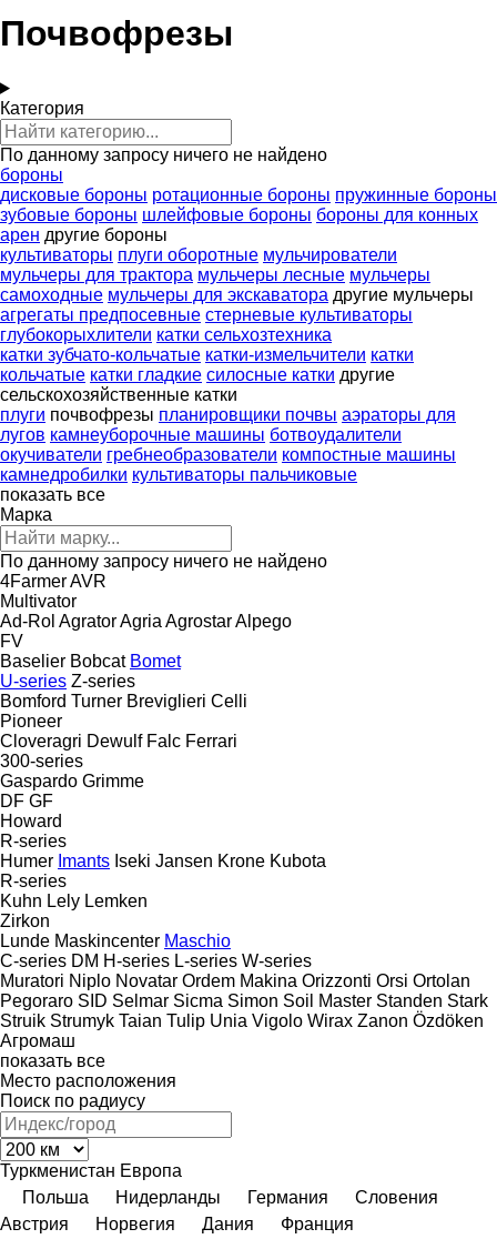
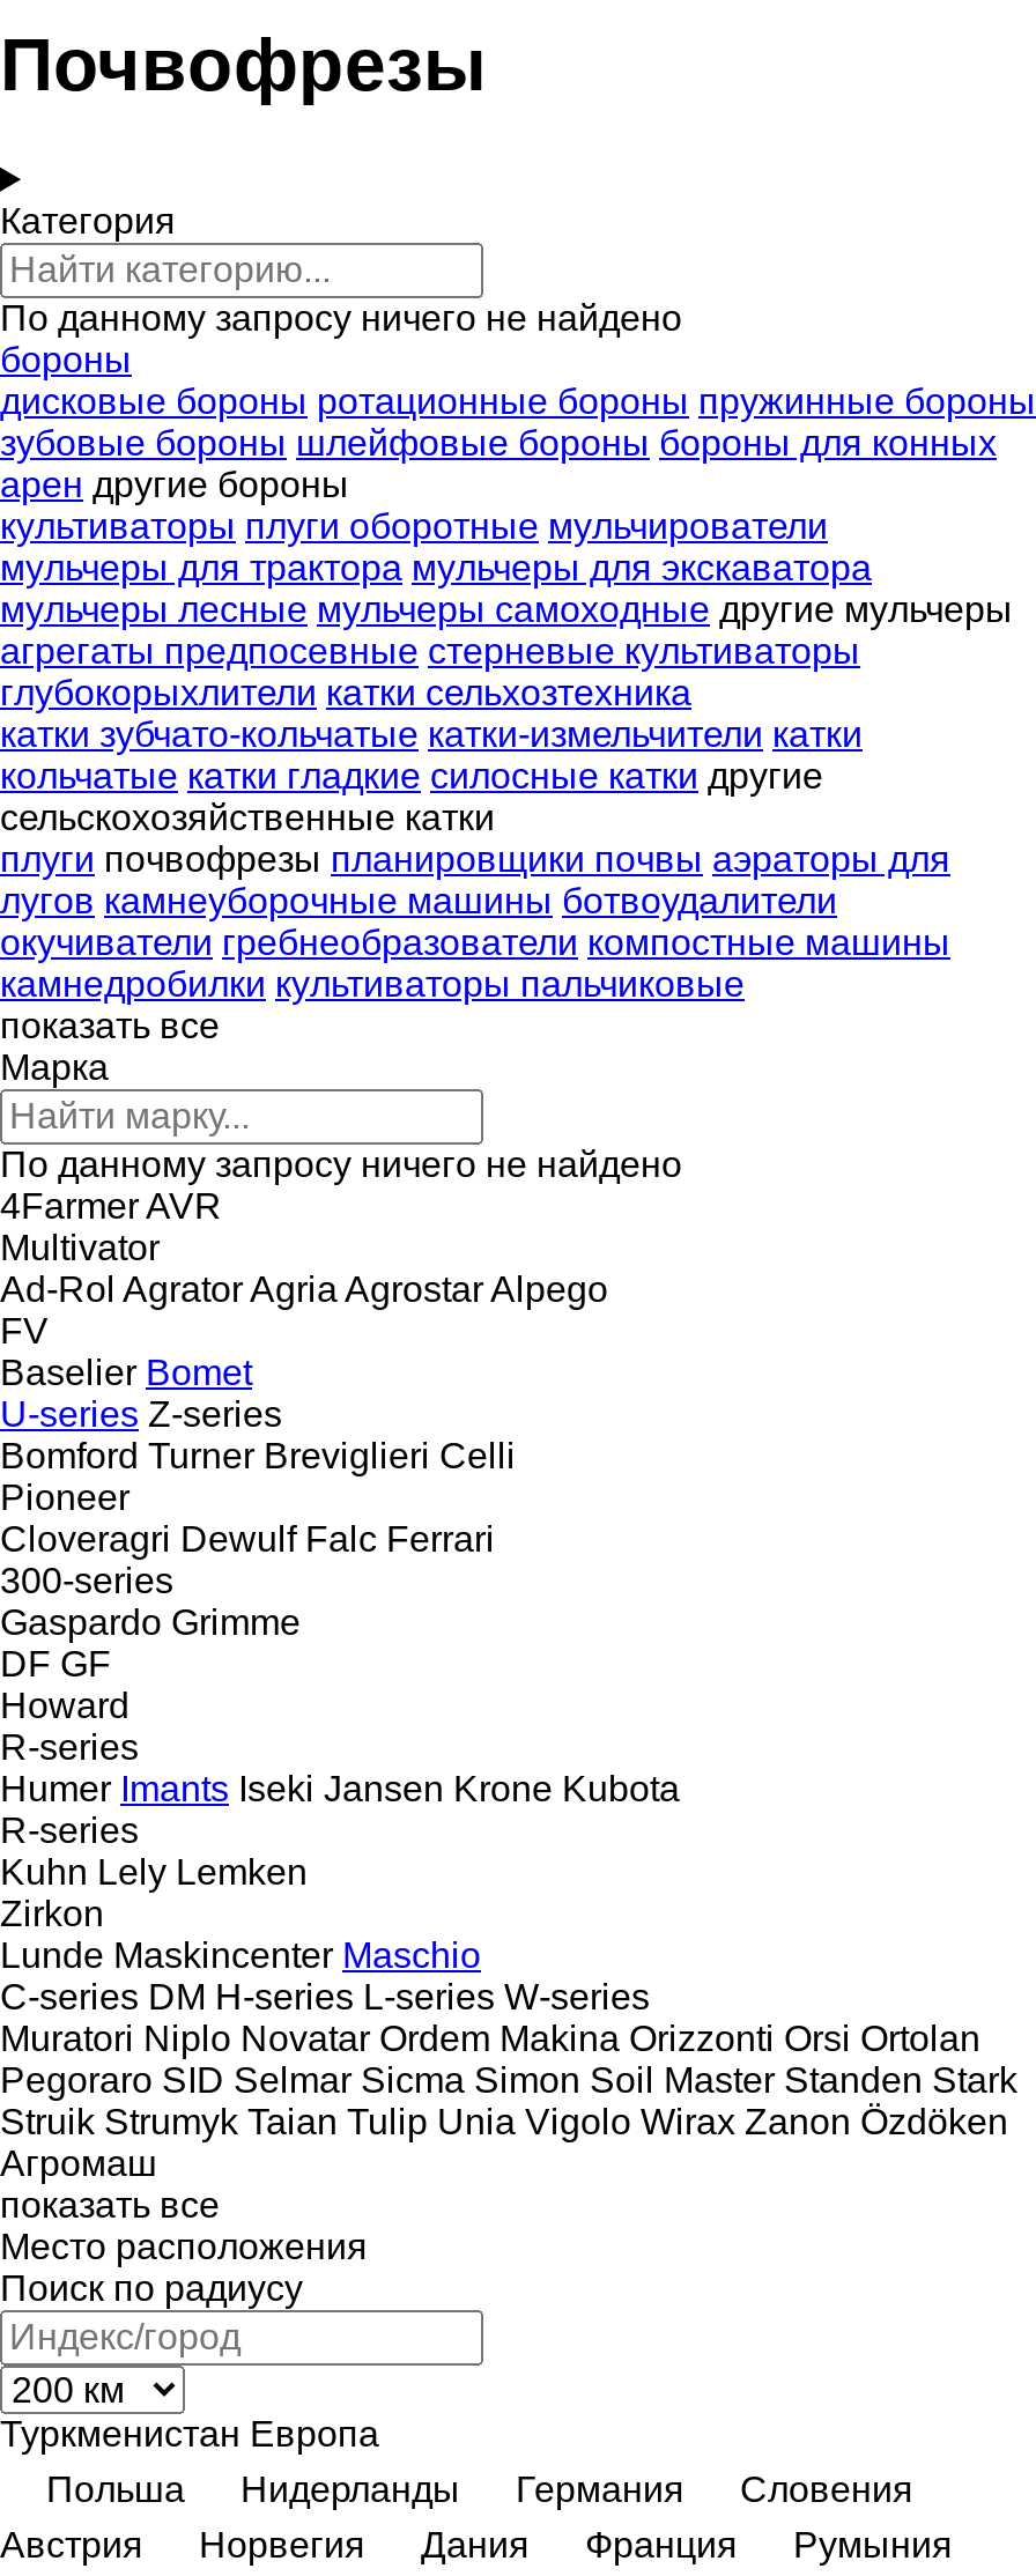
[0,265,430,284] мульчеры для трактора мульчеры лесные мульчеры -> [0,548,872,587] мульчеры для трактора мульчеры для экскаватора
[0,285,474,304] самоходные мульчеры для экскаватора другие мульчеры -> [0,589,1013,629] мульчеры лесные мульчеры самоходные другие мульчеры
[0,652,181,670] Baselier Bobcat Bomet -> [0,1353,252,1392] Baselier Bomet
none -> [793,2525,953,2564] Румыния

